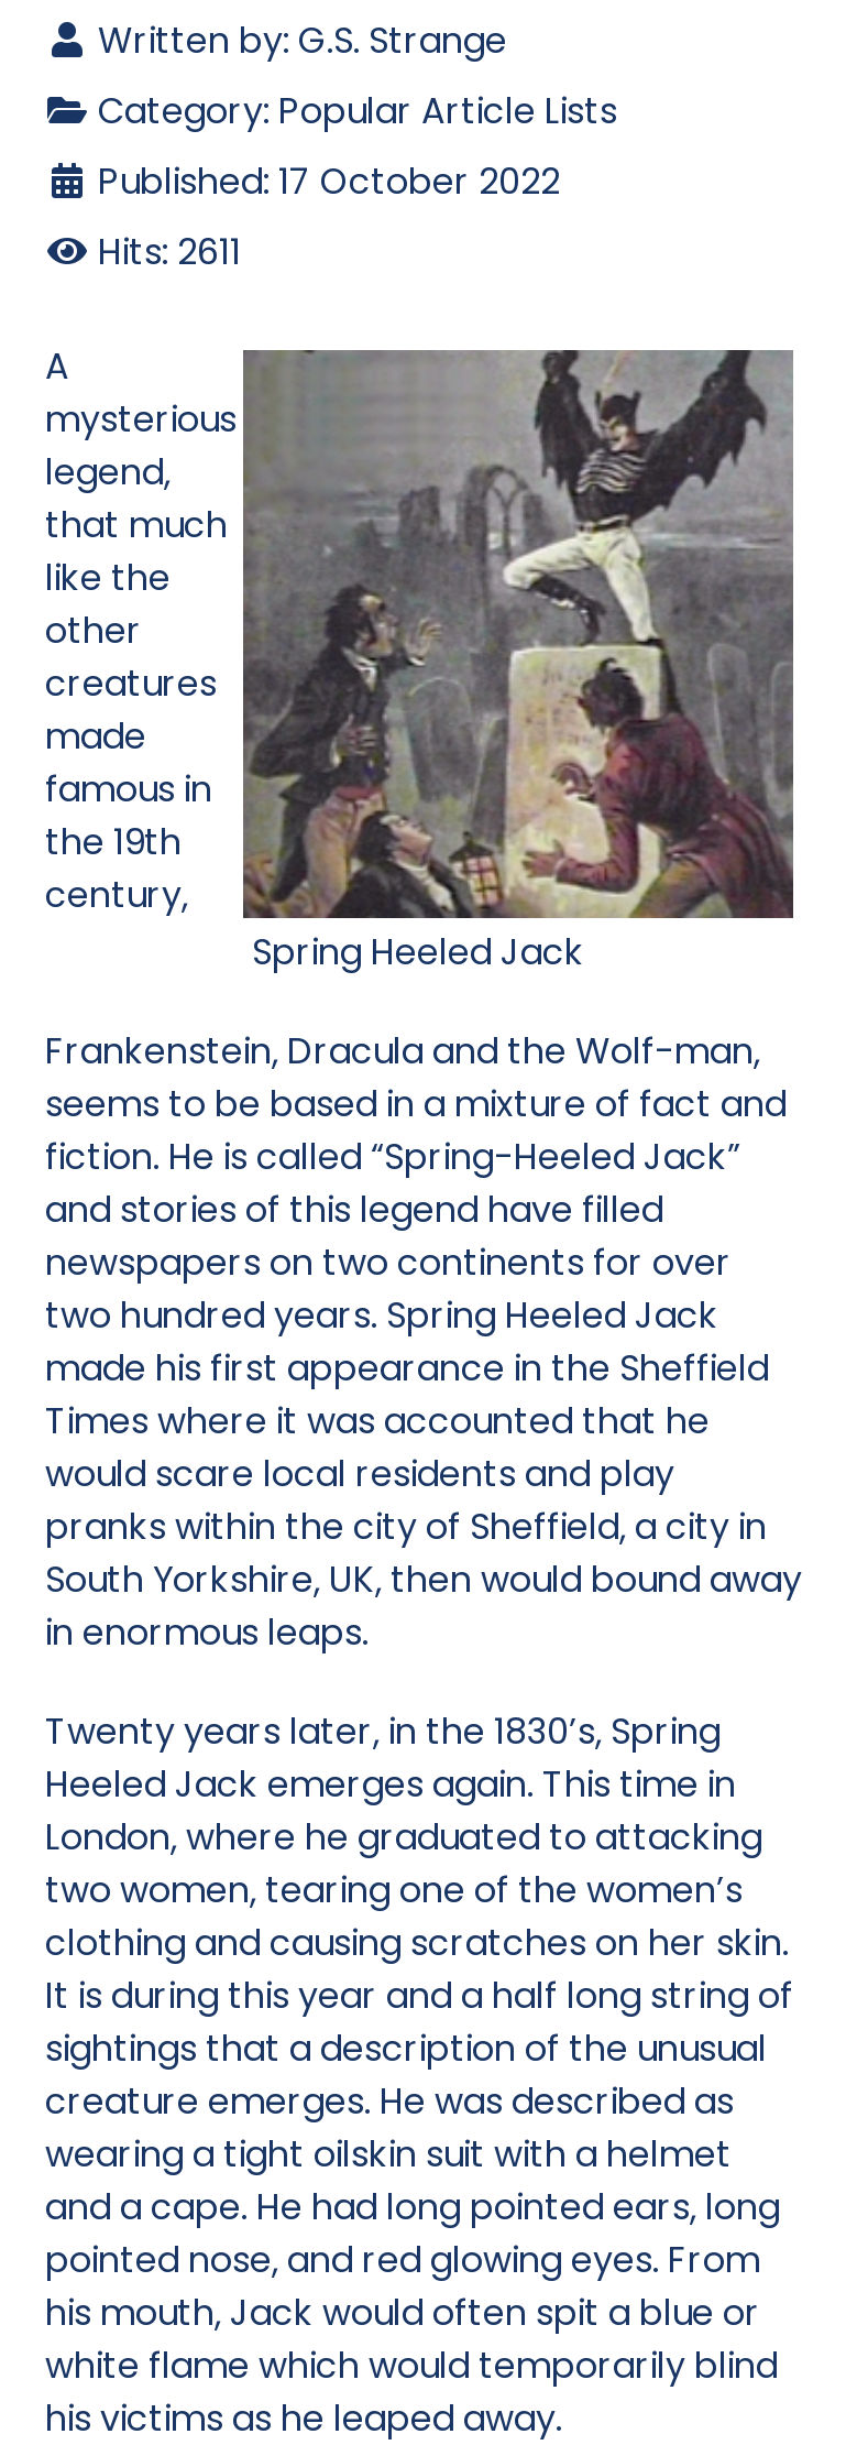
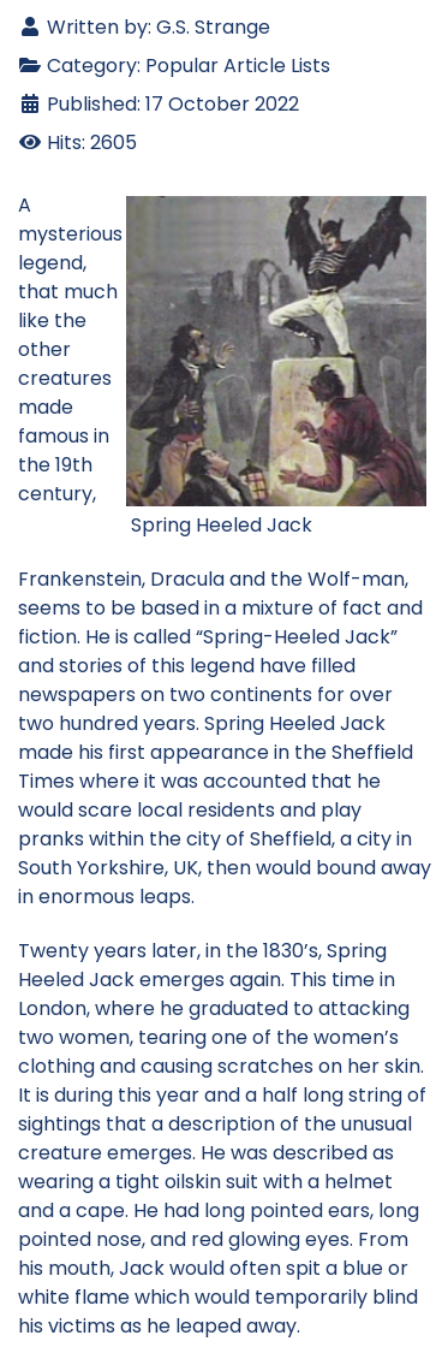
[98,226,241,277] Hits: 2611 -> [47,128,137,156] Hits: 2605

